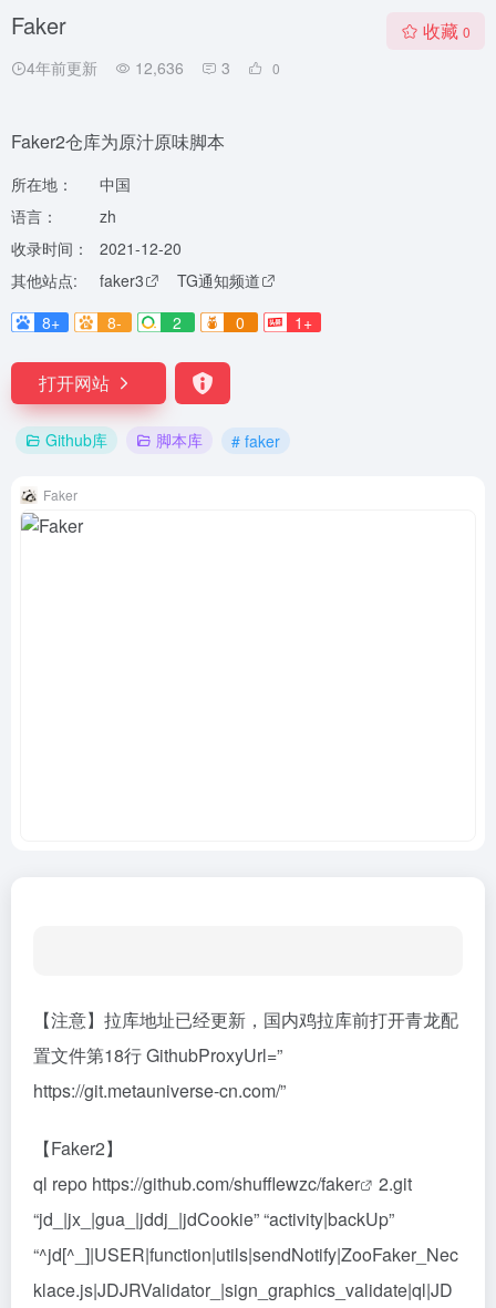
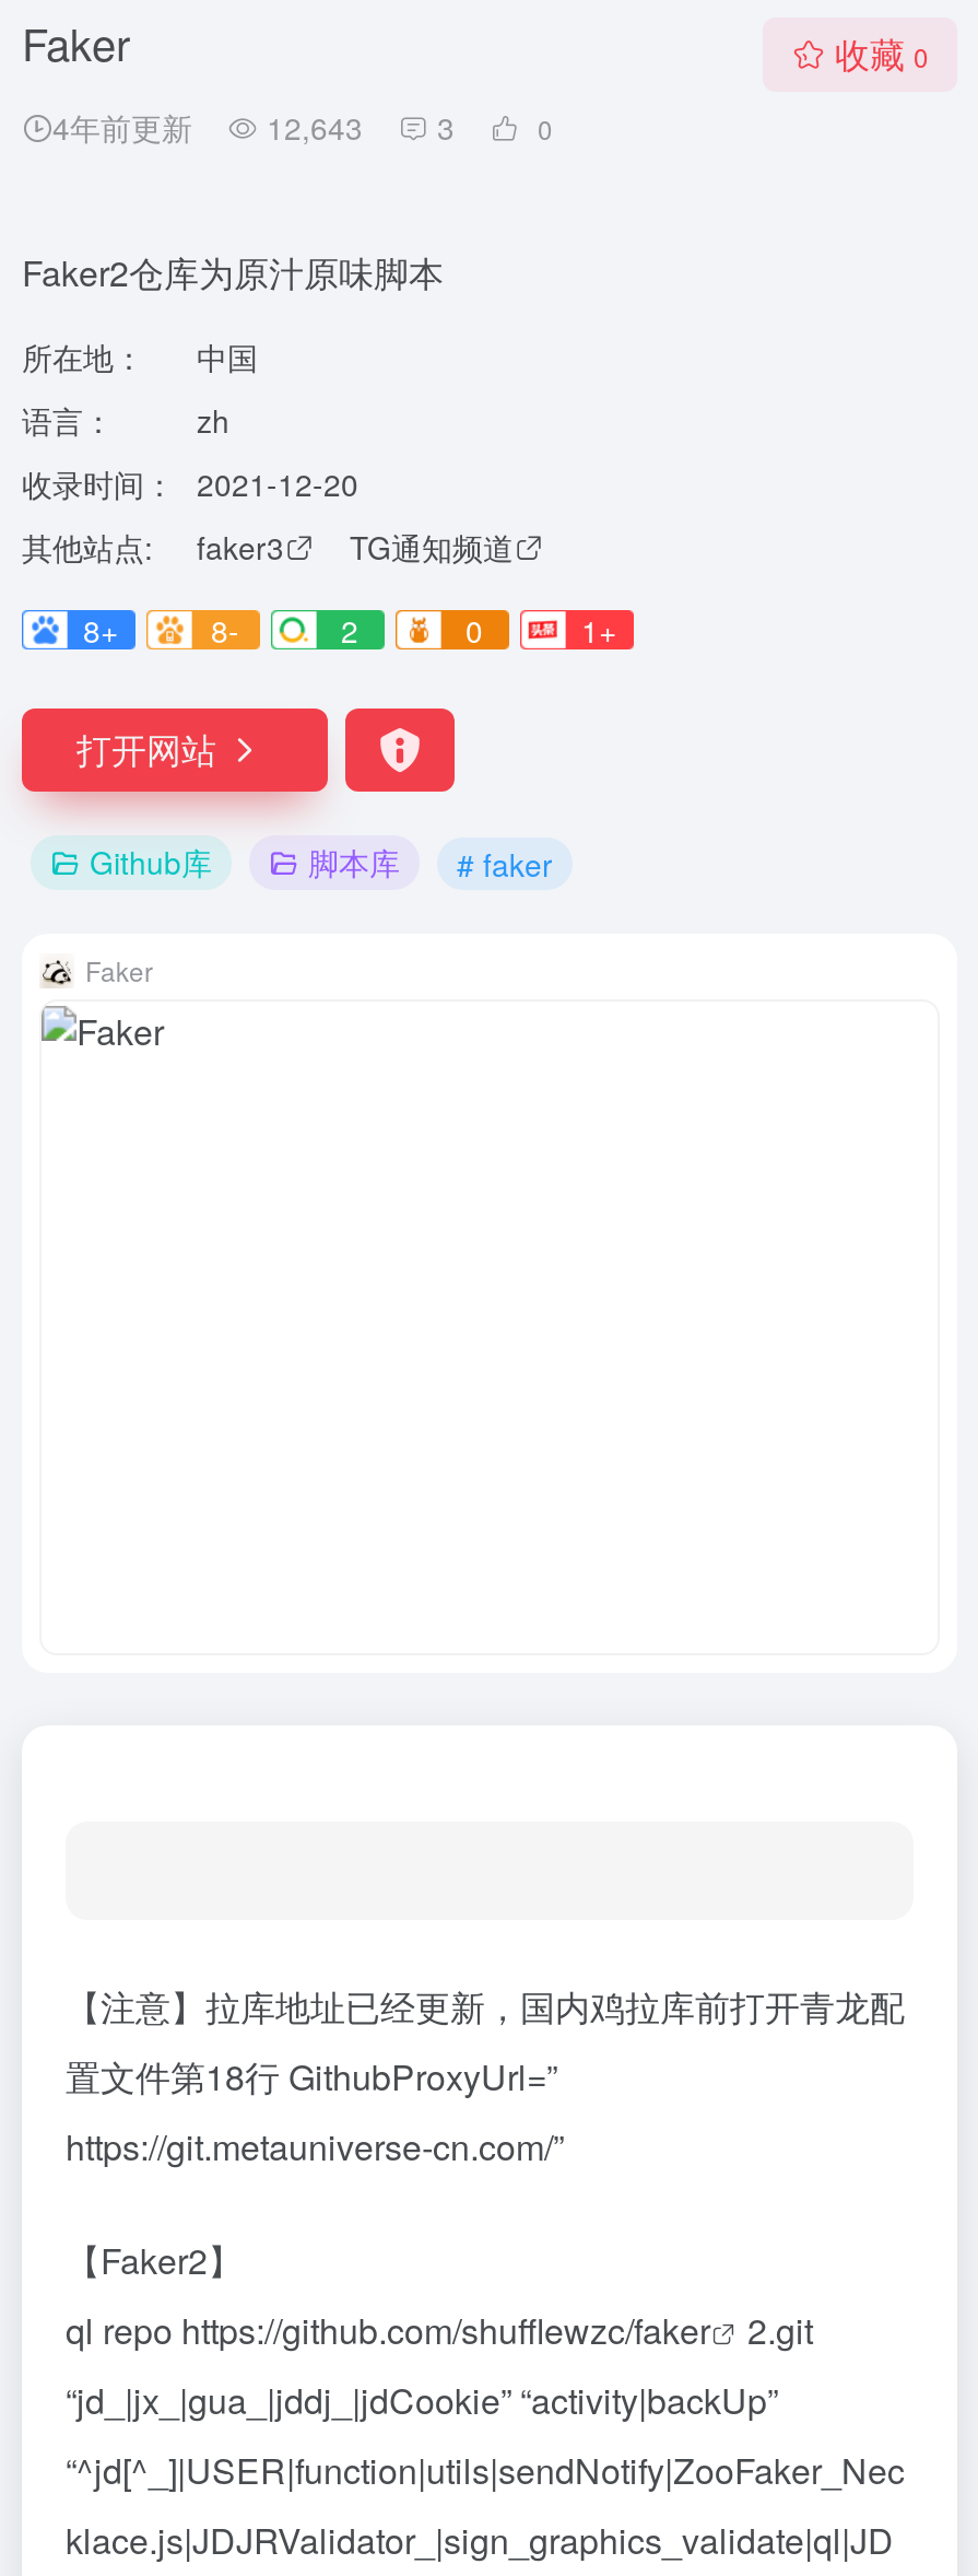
[27,56,230,79] 4年前更新 12,636 3 -> [52,105,455,149] 4年前更新 12,643 3

